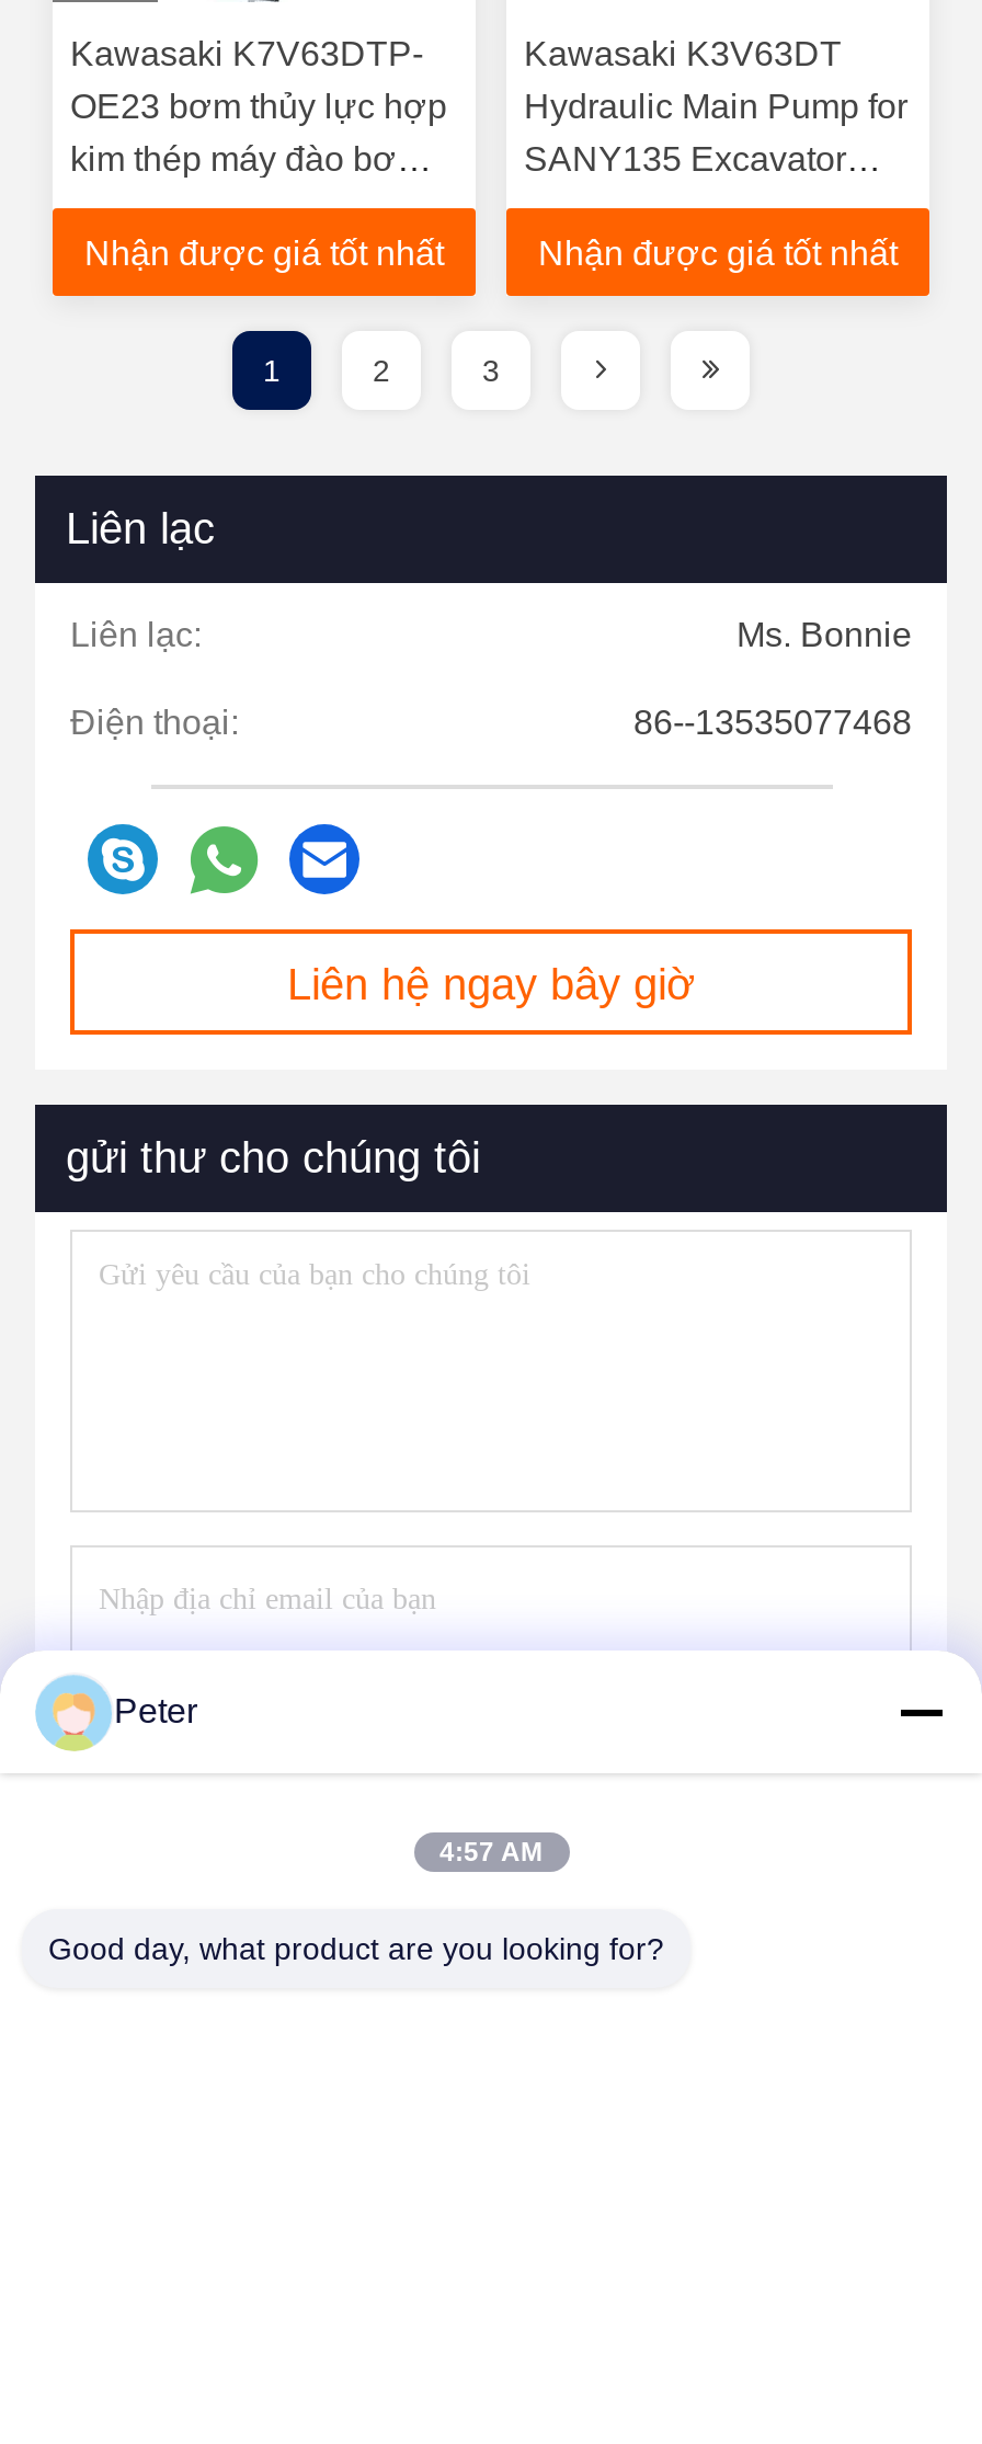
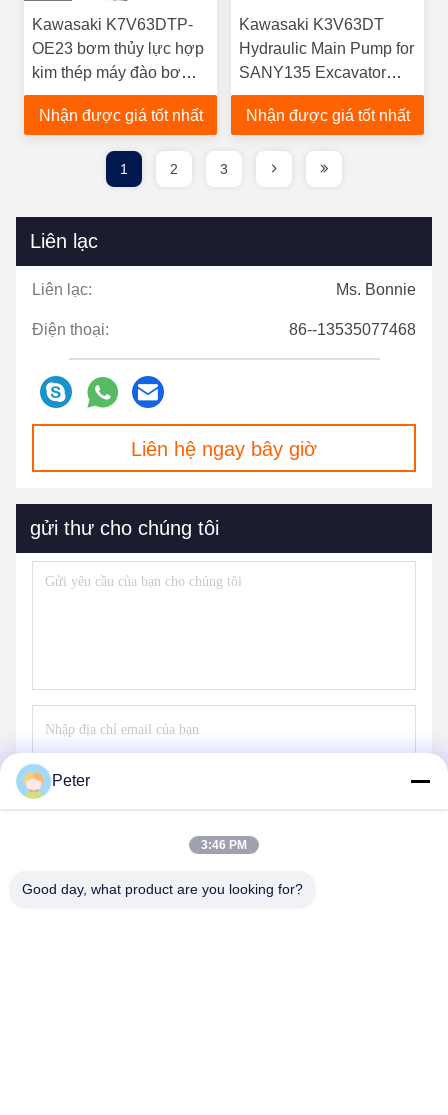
[439,1837,543,1868] 4:57 AM -> [201,838,247,852] 3:46 PM

